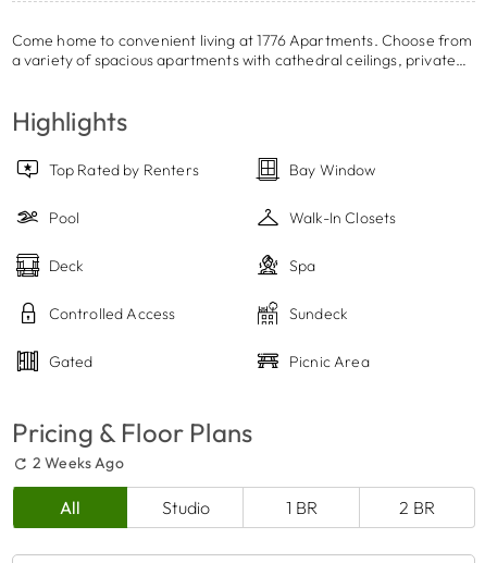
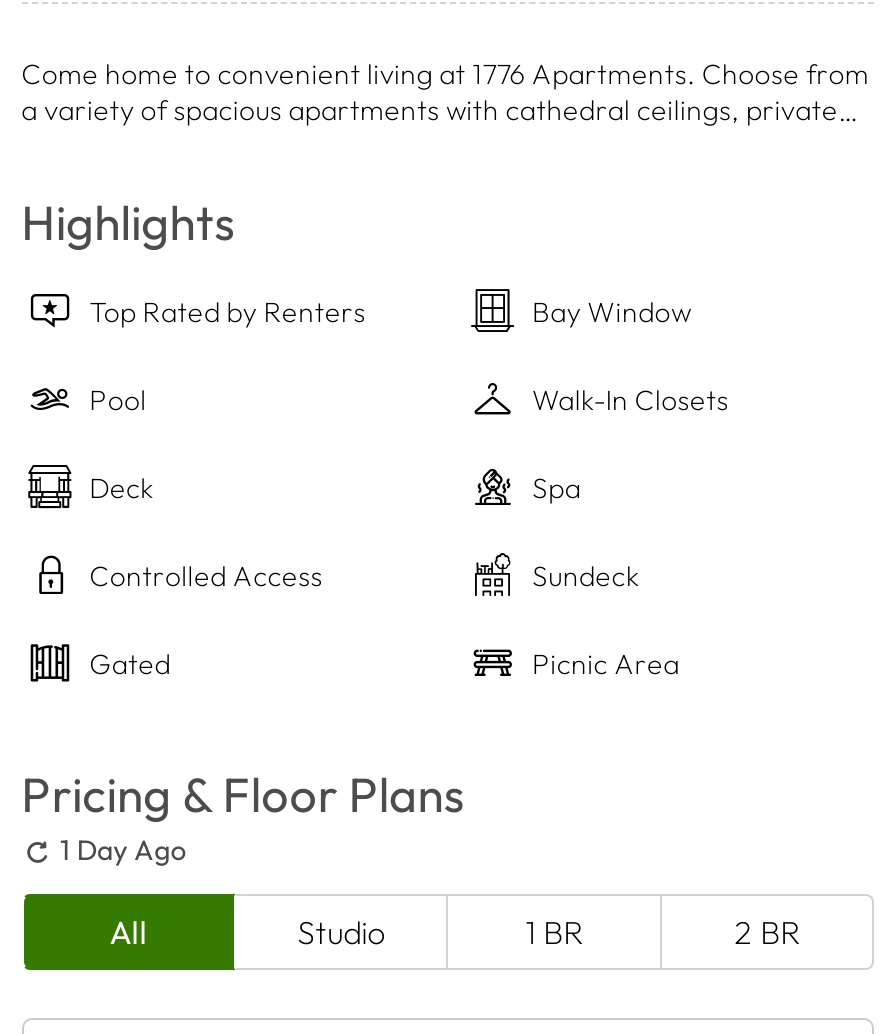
[33,453,124,473] 2 Weeks Ago -> [60,833,187,869] 1 Day Ago

